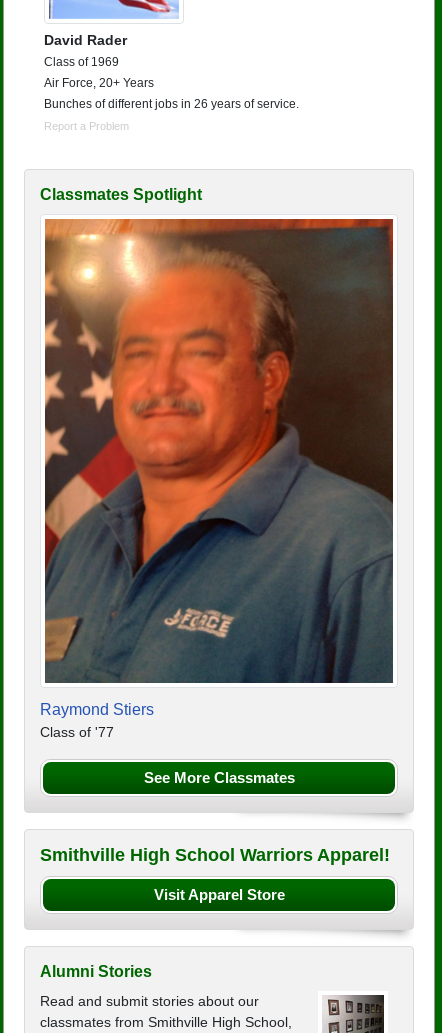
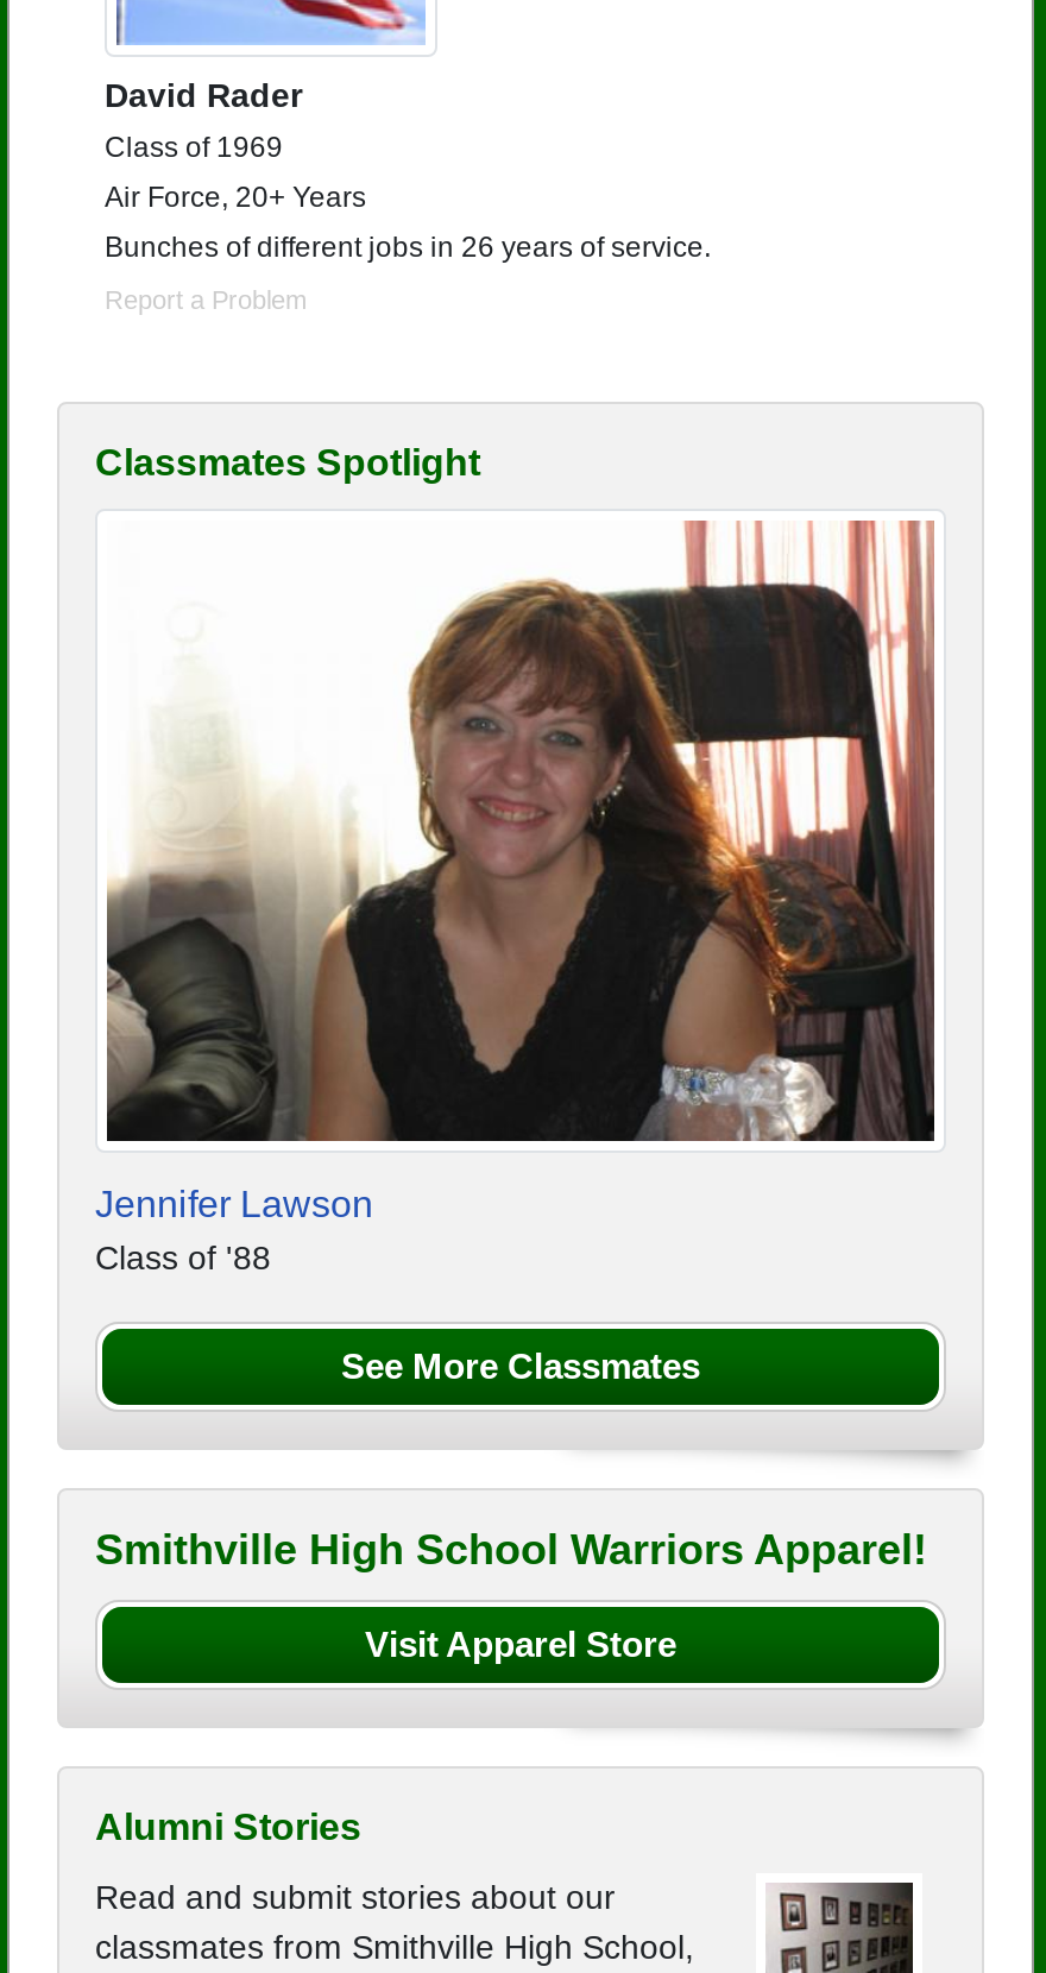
[40,218,394,740] [image] | Raymond Stiers | Class of '77 -> [95,521,934,1276] [image] | Jennifer Lawson | Class of '88

